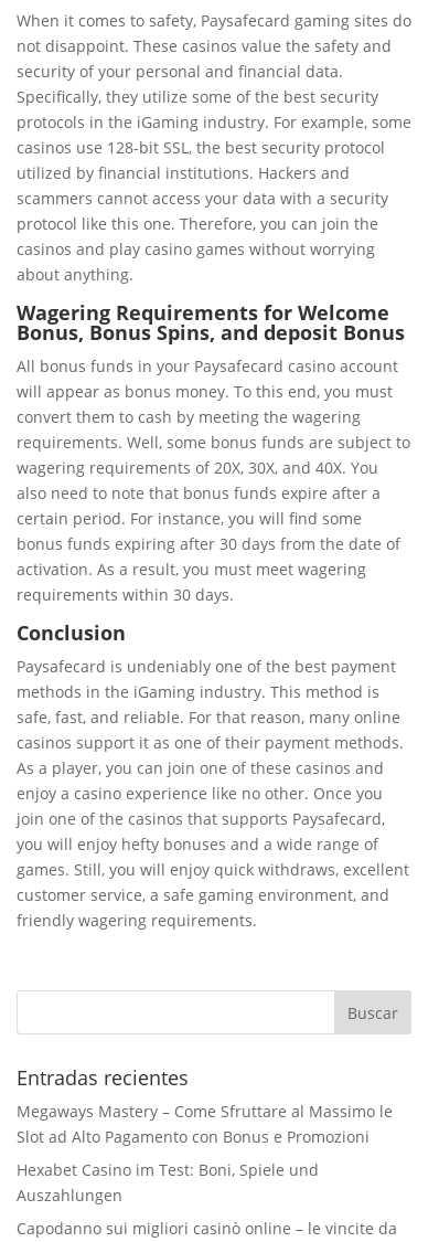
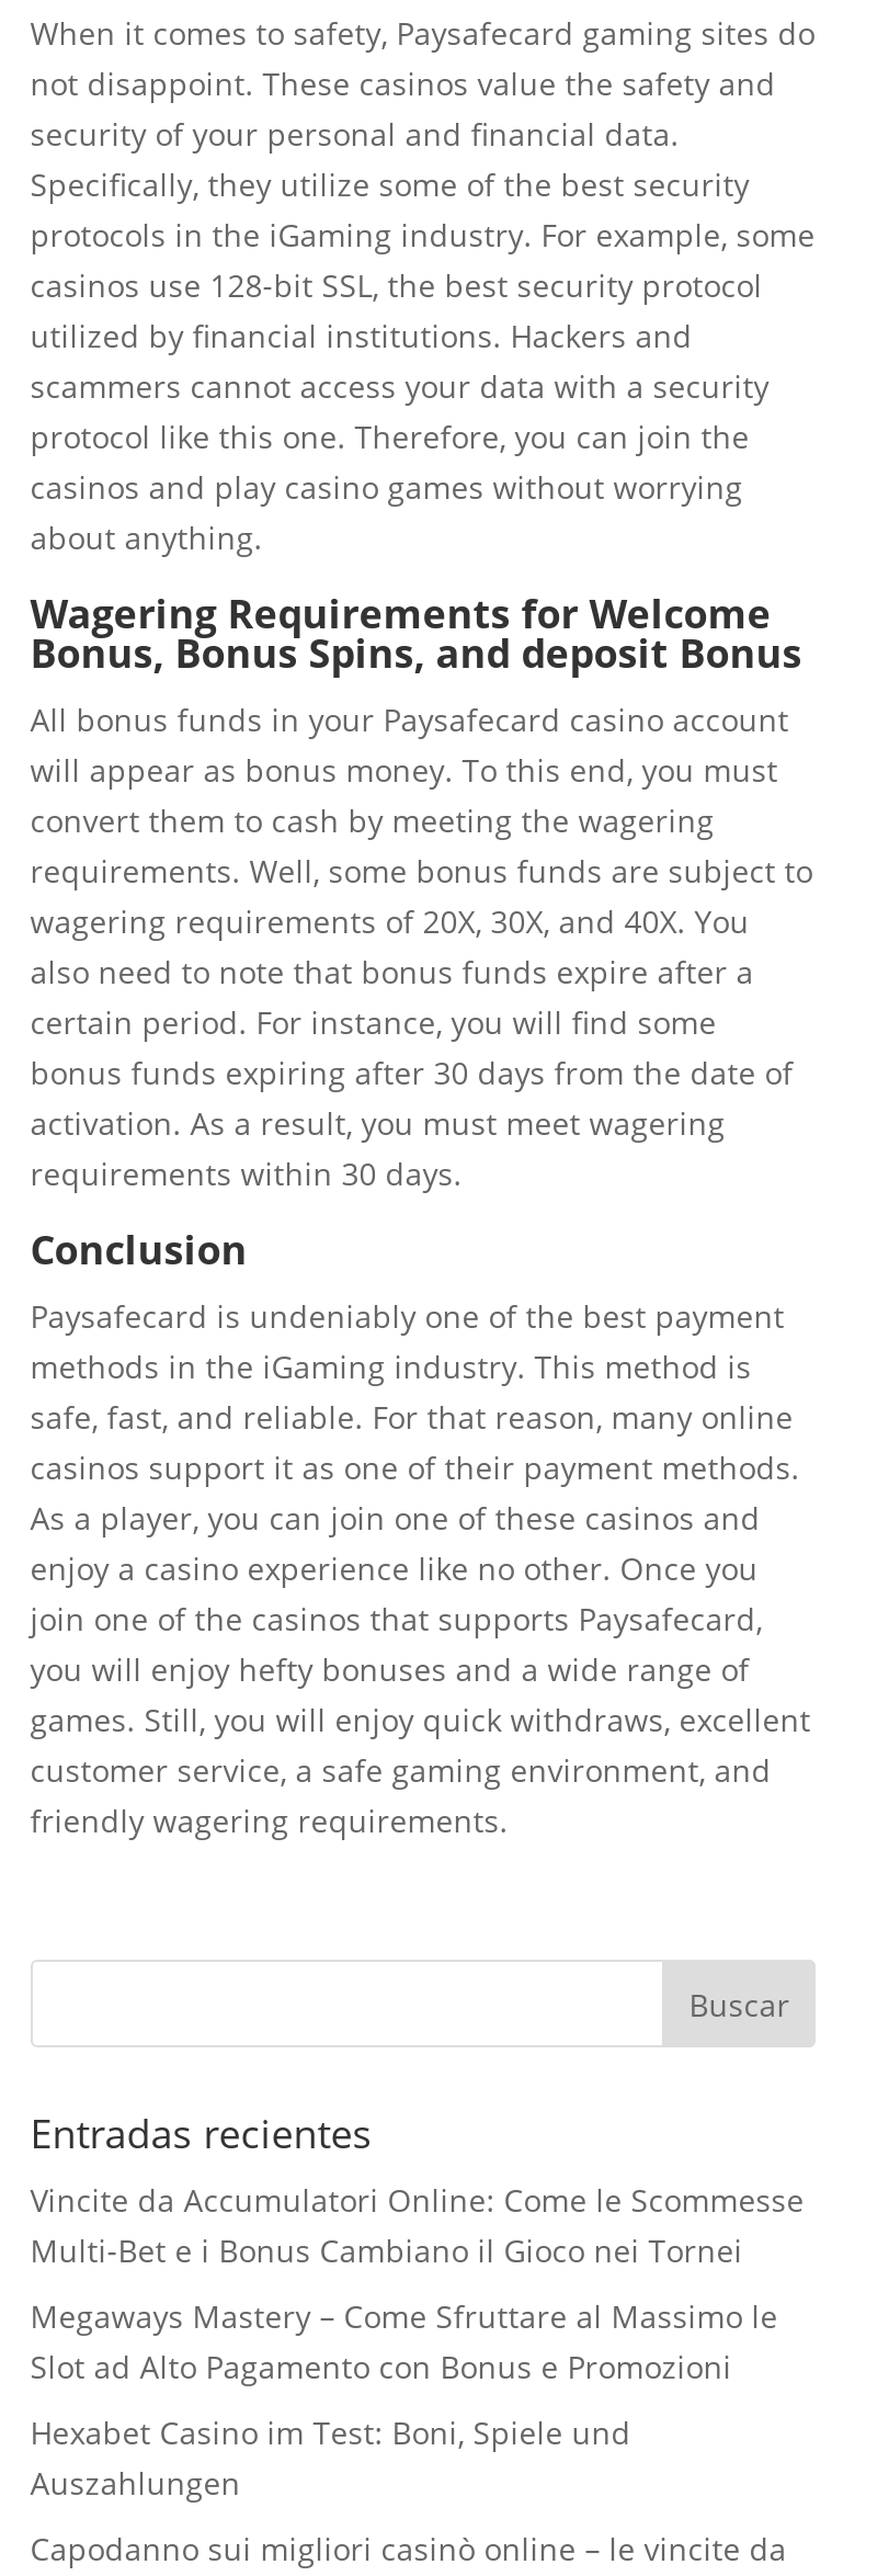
none -> [30,2179,804,2271] Vincite da Accumulatori Online: Come le Scommesse | Multi‑Bet e i Bonus Cambiano il Gioco nei Tornei

